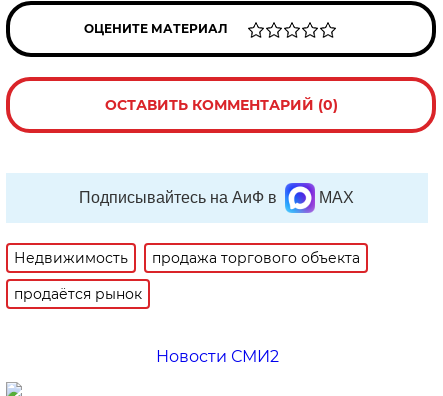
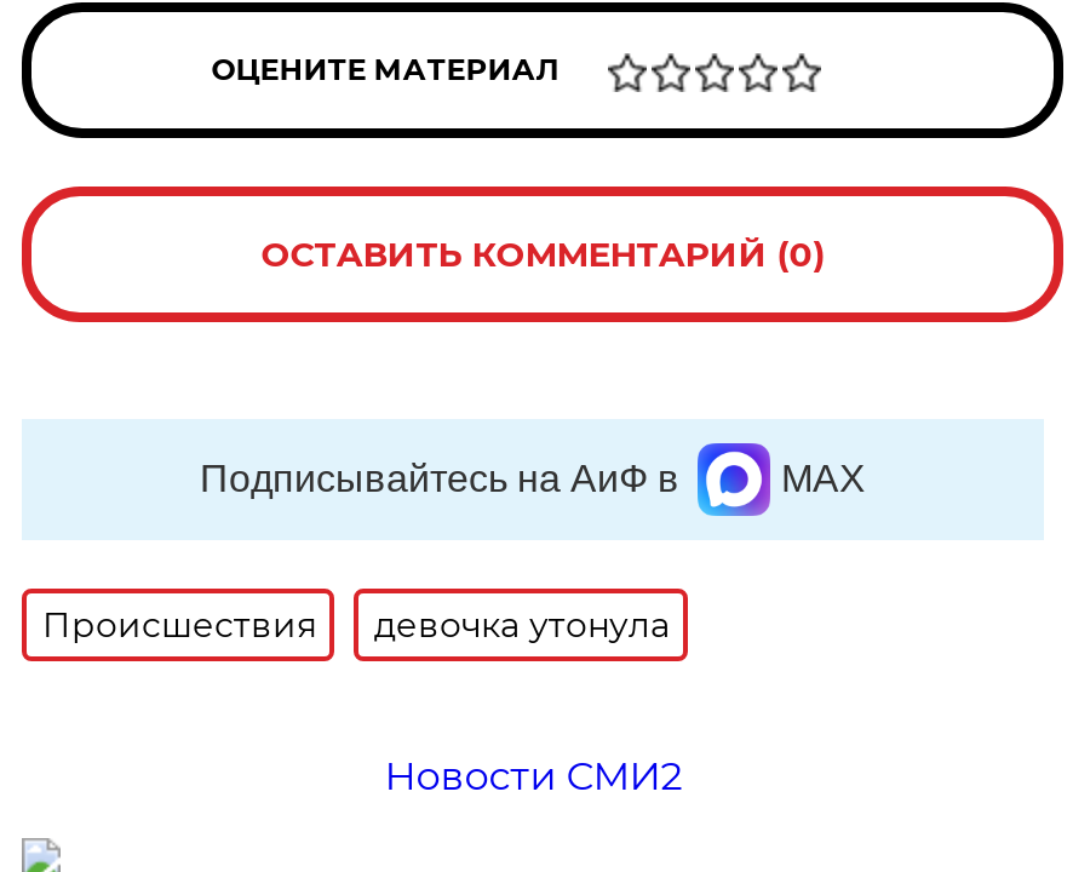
[14,249,360,303] Недвижимость | продажа торгового объекта | продаётся рынок -> [42,603,669,647] Происшествия | девочка утонула

